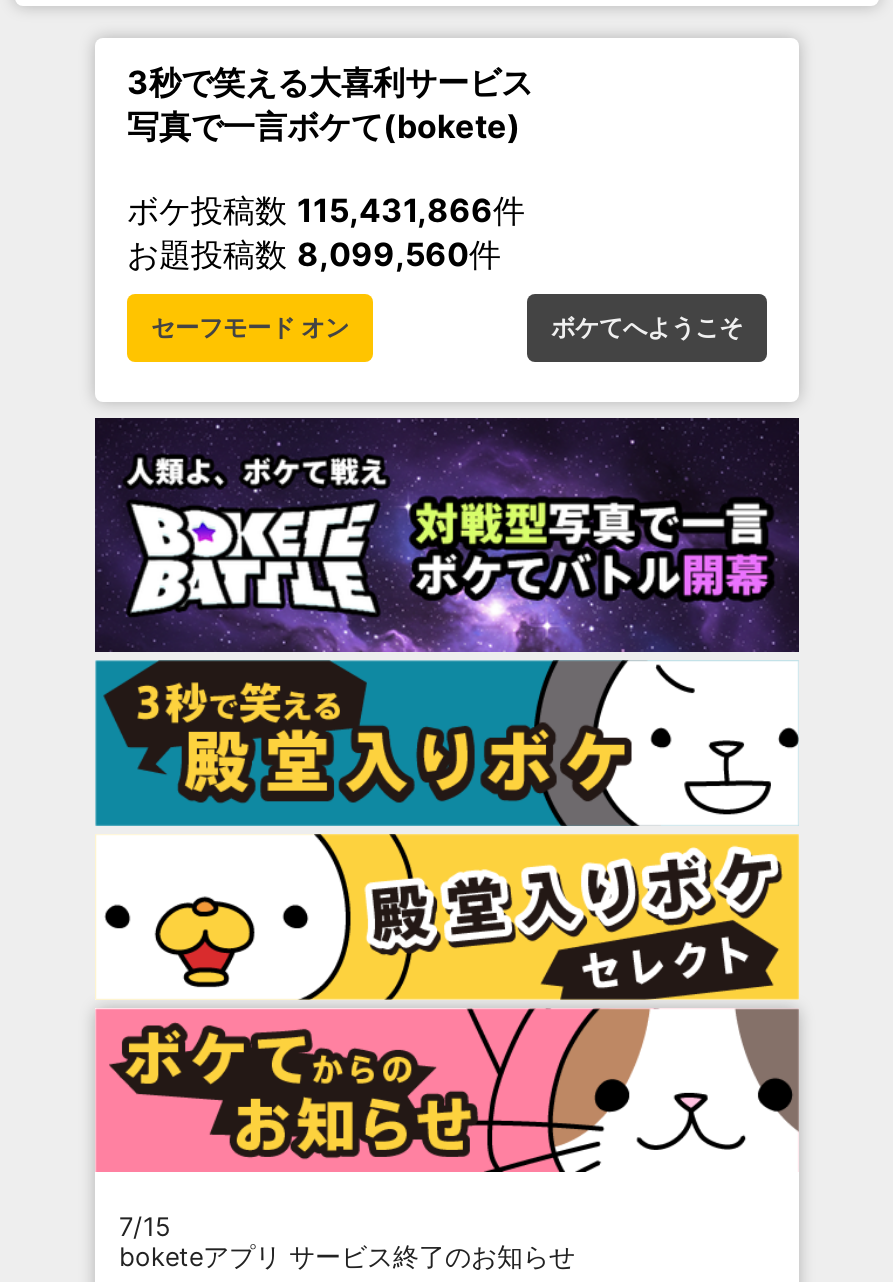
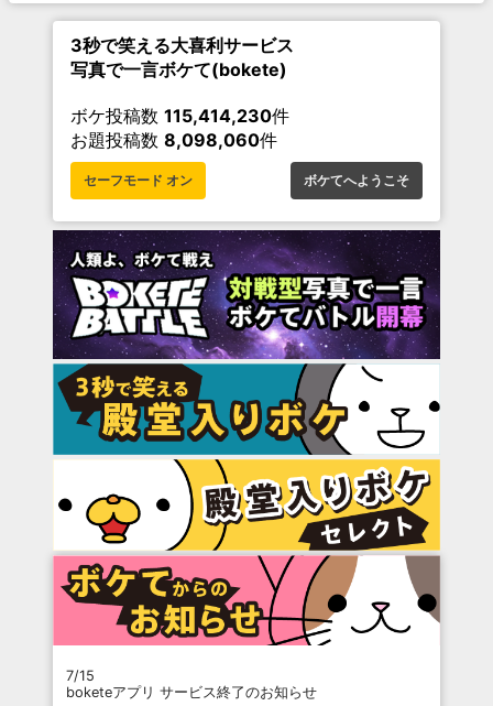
[127,190,525,230] ボケ投稿数115,431,866件 -> [70,105,289,127] ボケ投稿数115,414,230件
[127,234,501,274] お題投稿数8,099,560件 -> [70,129,277,151] お題投稿数8,098,060件

